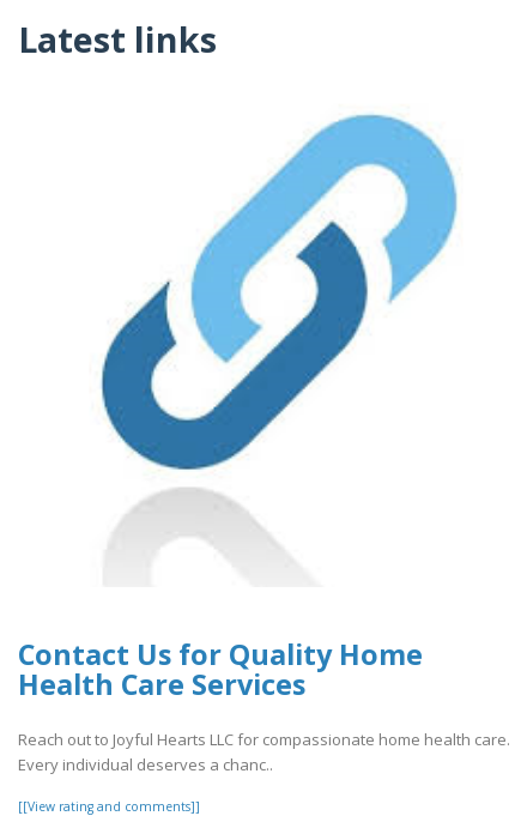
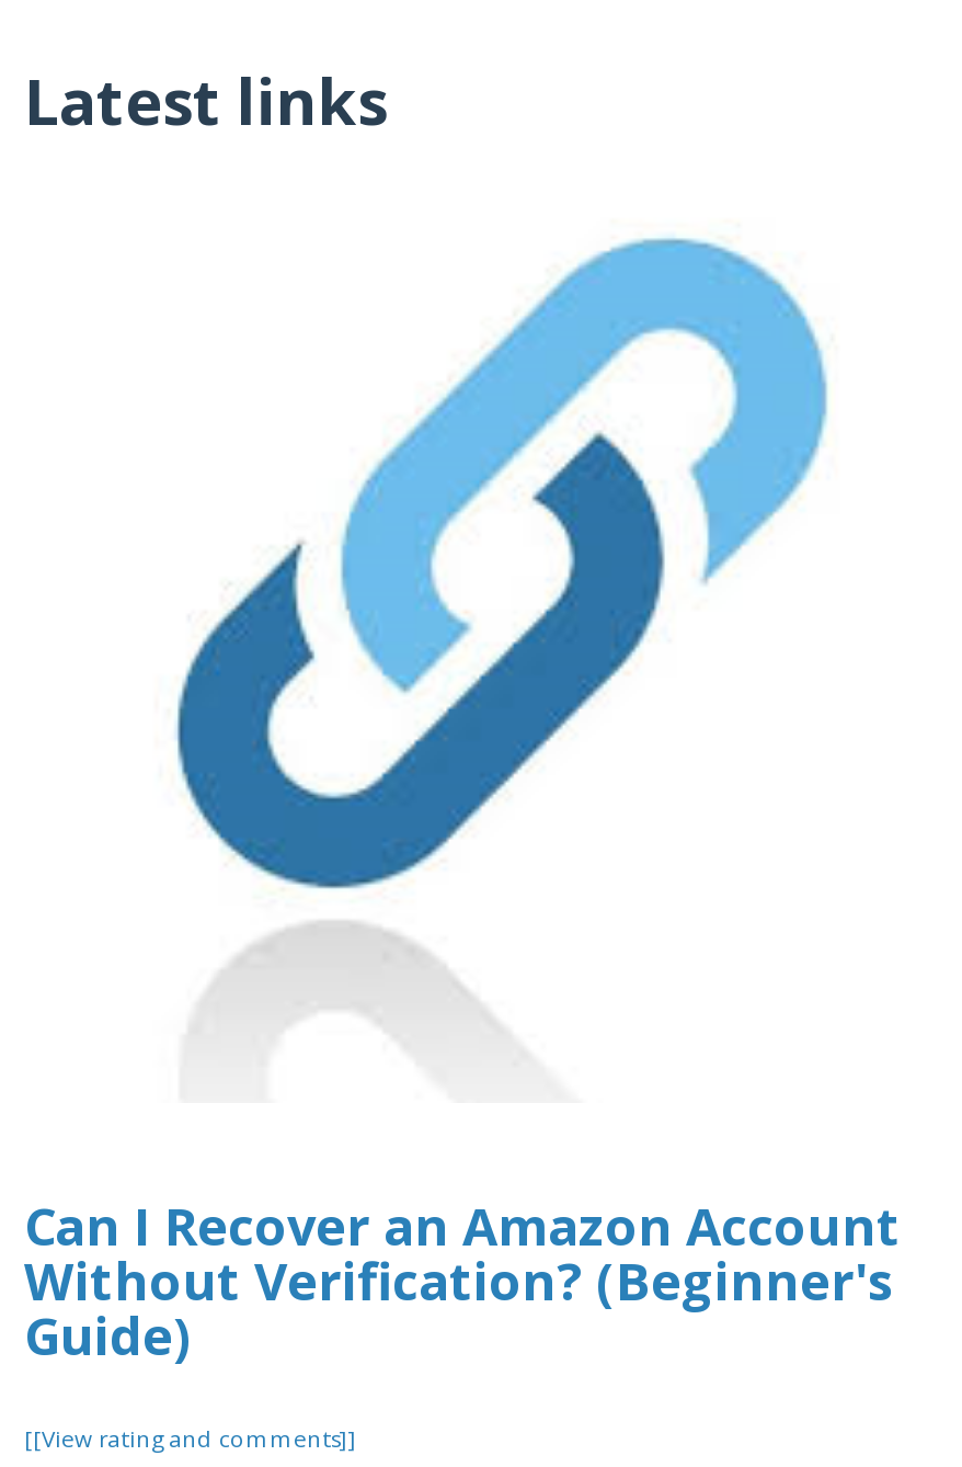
[18,635,510,775] Contact Us for Quality Home | Health Care Services | Reach out to Joyful Hearts LLC for compassionate home health care. | Every individual deserves a chanc.. -> [24,1190,901,1370] Can I Recover an Amazon Account | Without Verification? (Beginner's | Guide)

